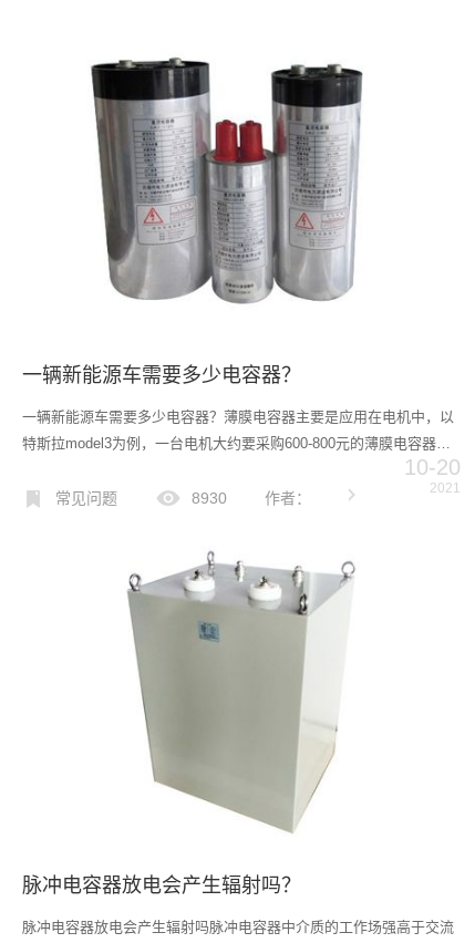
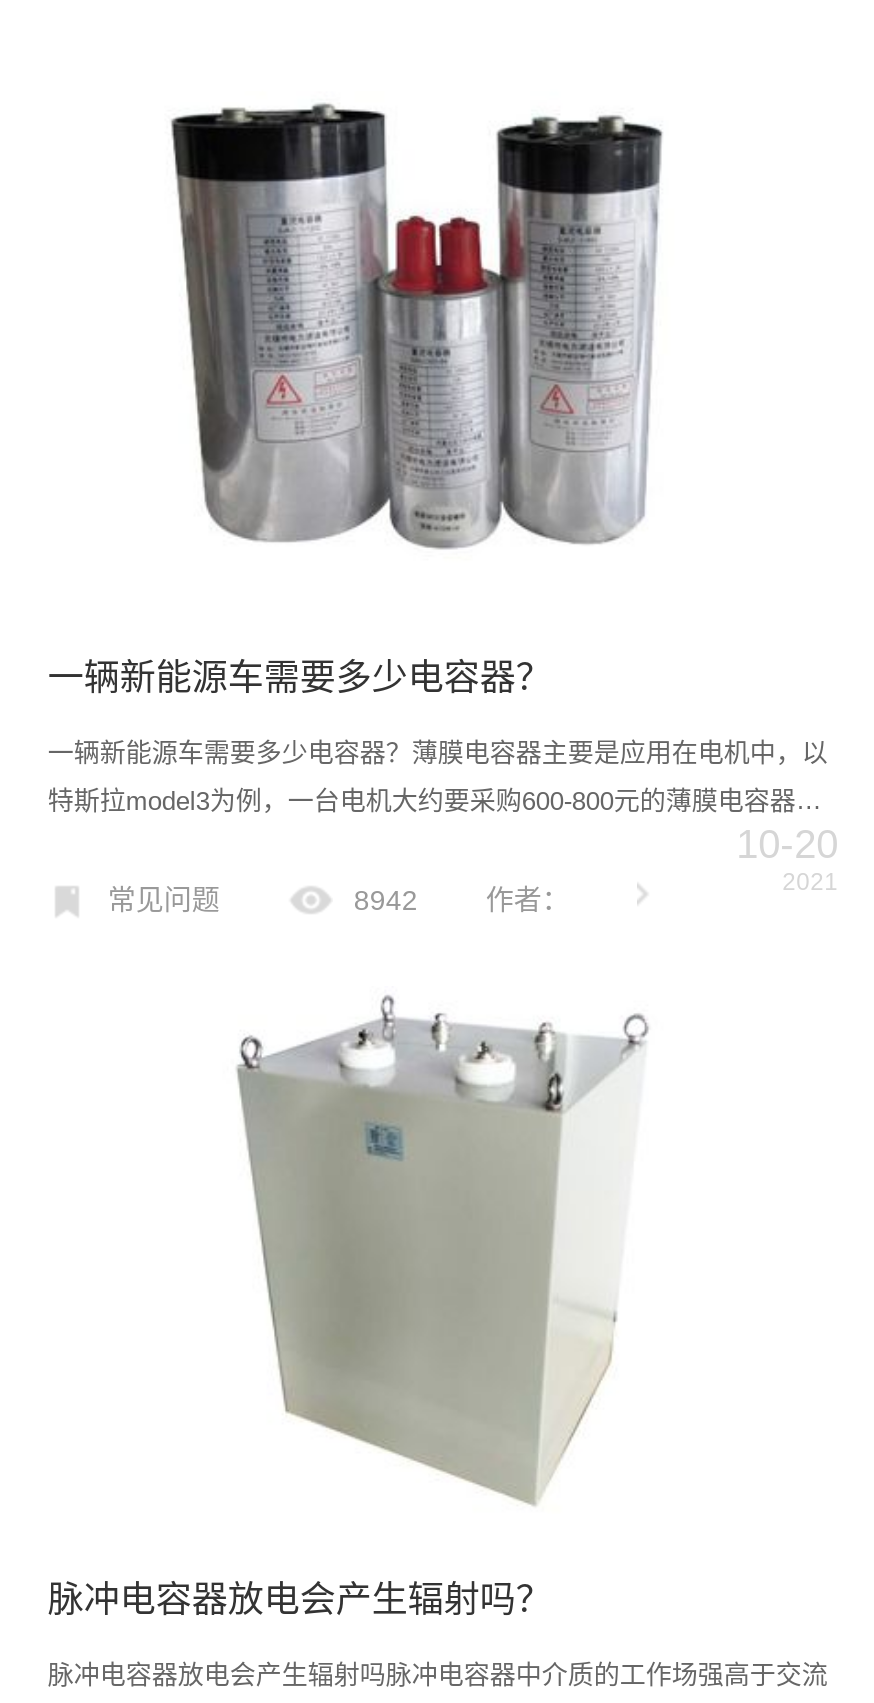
[192,489,227,507] 8930 -> [354,883,418,915] 8942

